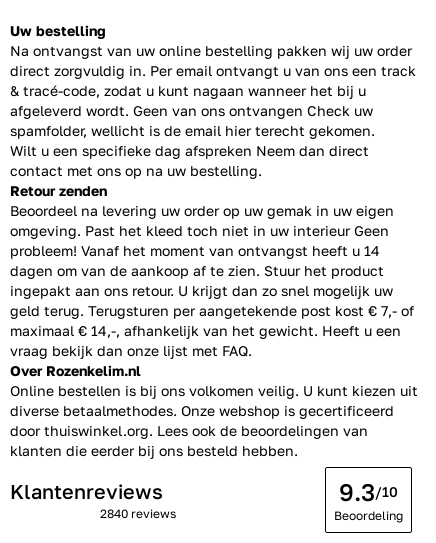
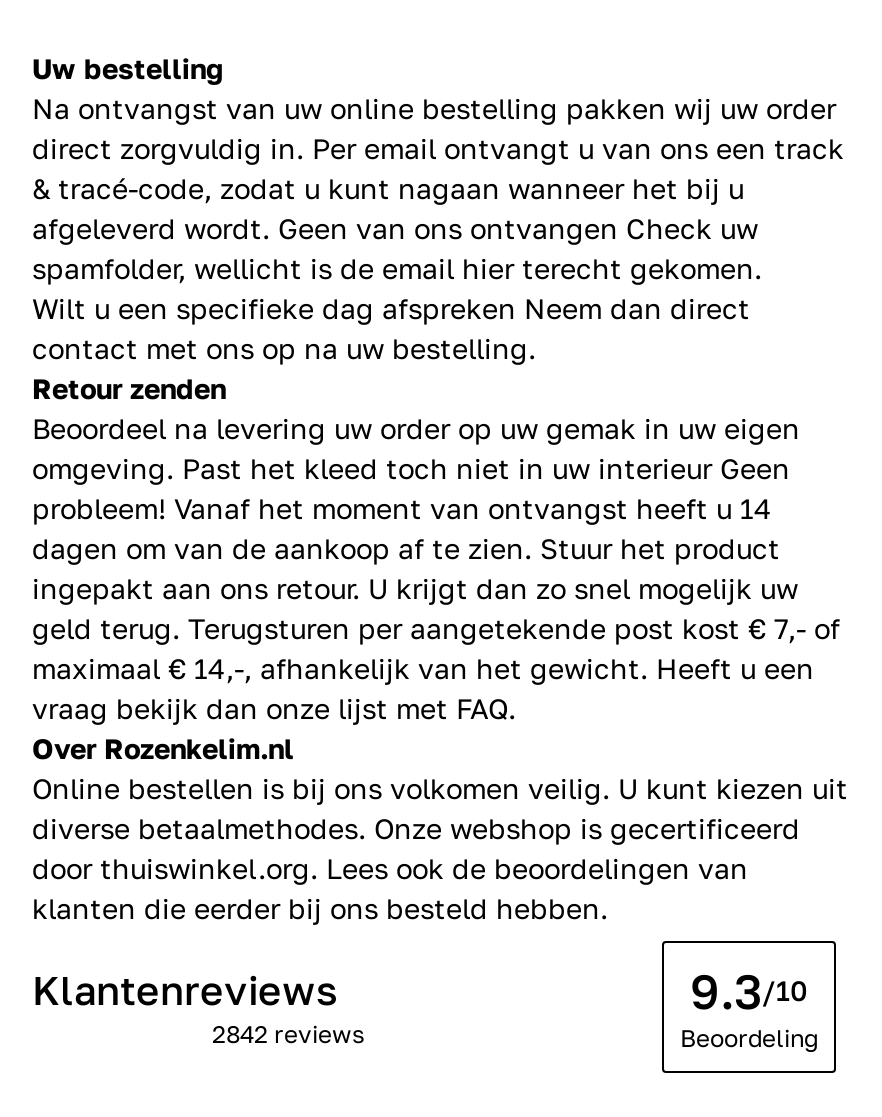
[100,506,176,521] 2840 reviews -> [212,1019,364,1049] 2842 reviews

